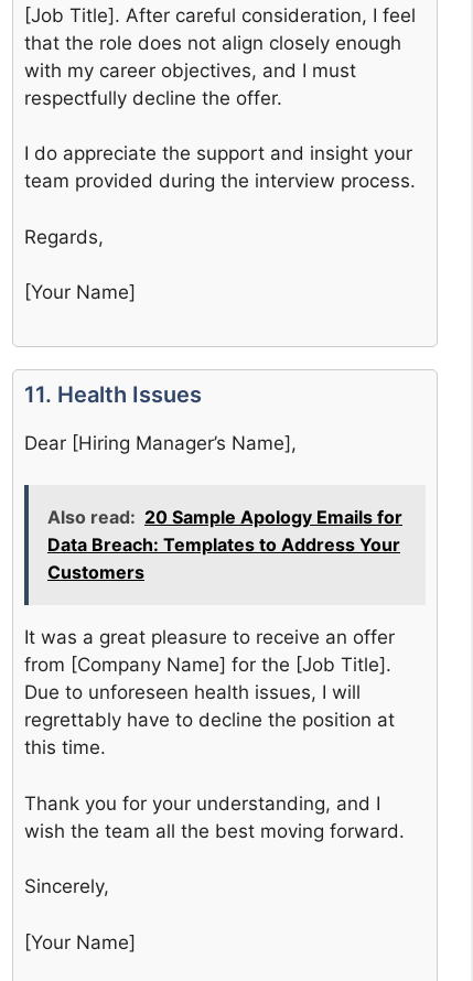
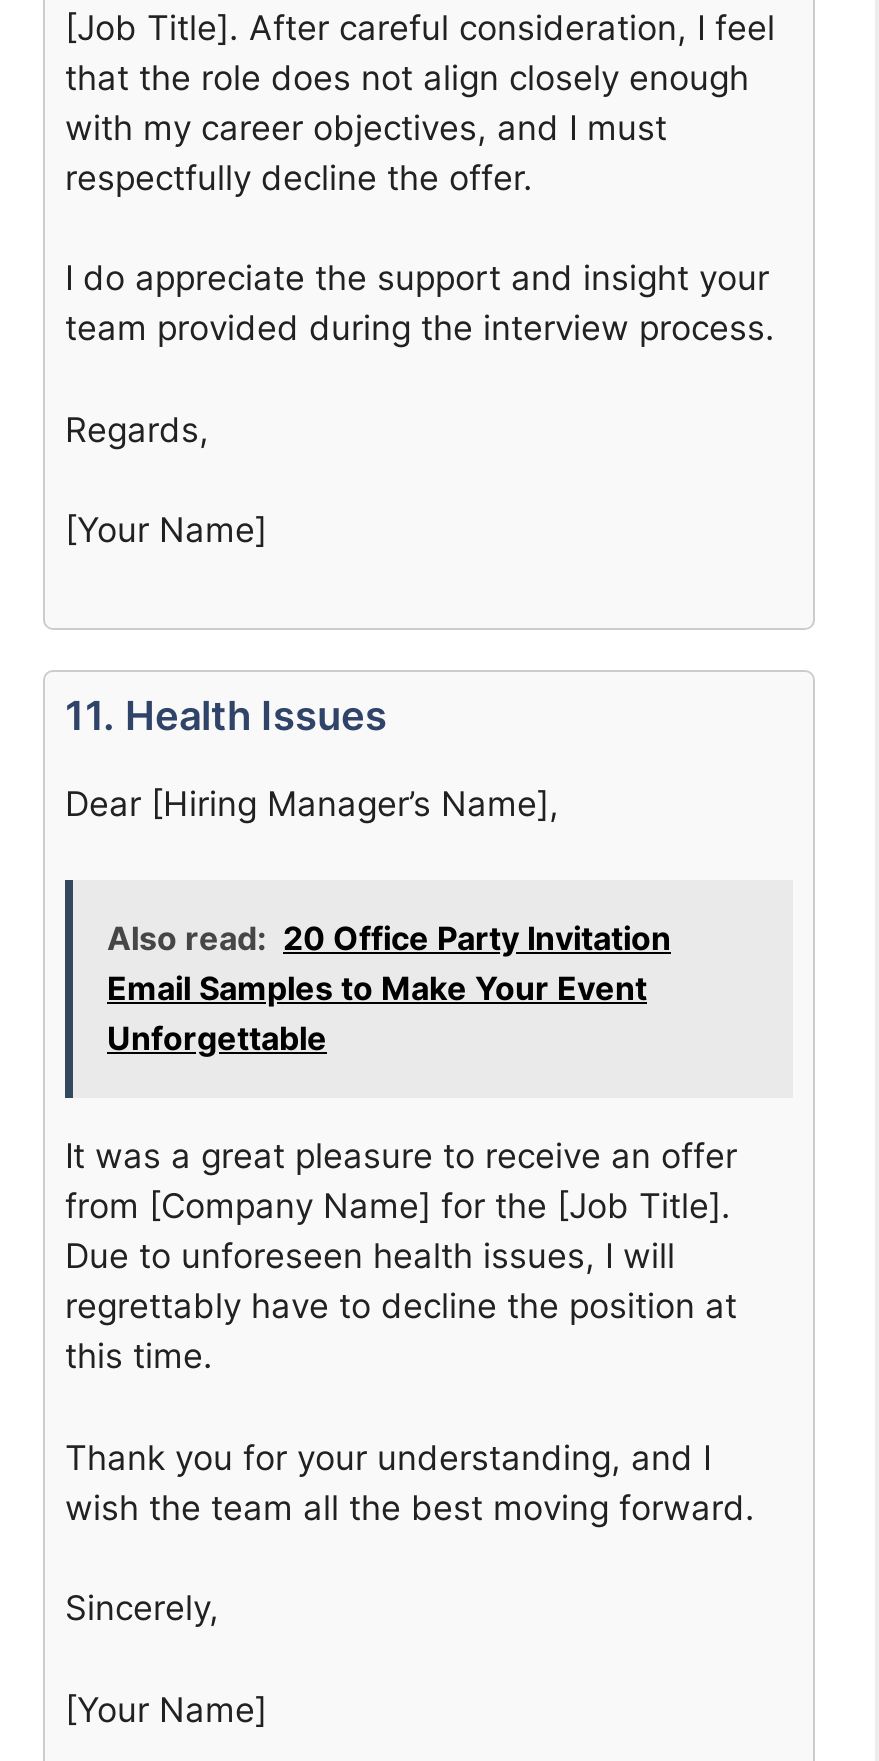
[47,506,402,583] Also read: 20 Sample Apology Emails for | Data Breach: Templates to Address Your | Customers -> [107,918,671,1058] Also read: 20 Office Party Invitation | Email Samples to Make Your Event | Unforgettable

